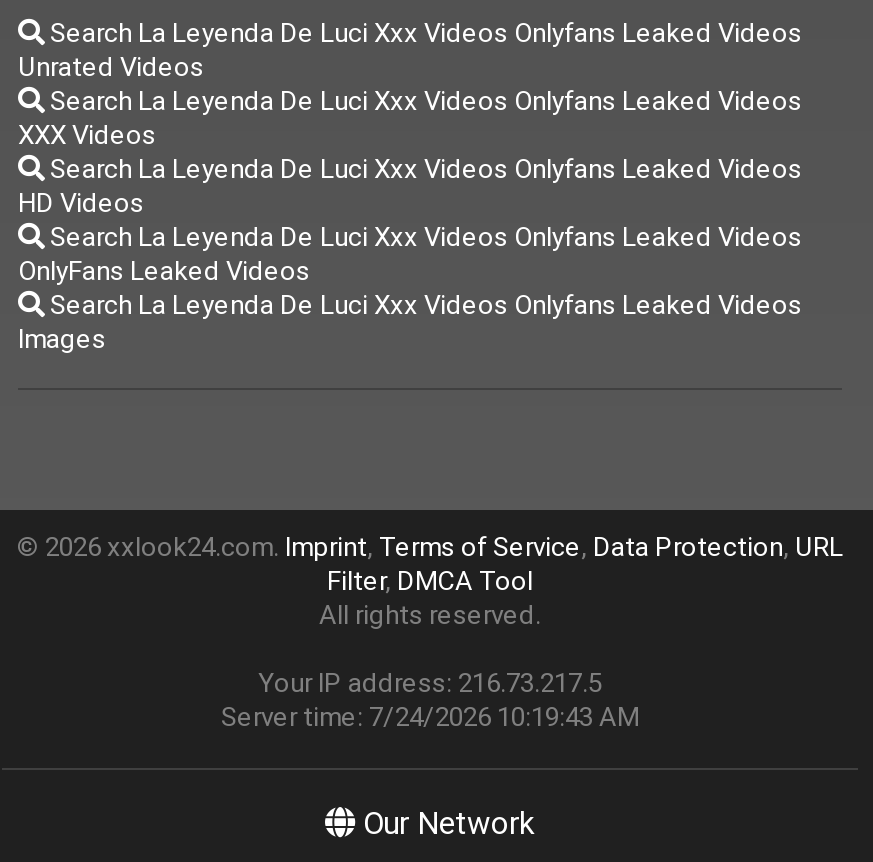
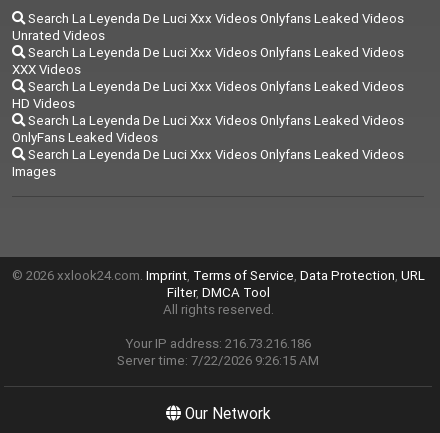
[258,667,602,701] Your IP address: 216.73.217.5 -> [125,335,311,352] Your IP address: 216.73.216.186
[221,701,639,735] Server time: 7/24/2026 10:19:43 AM -> [117,352,319,369] Server time: 7/22/2026 9:26:15 AM

